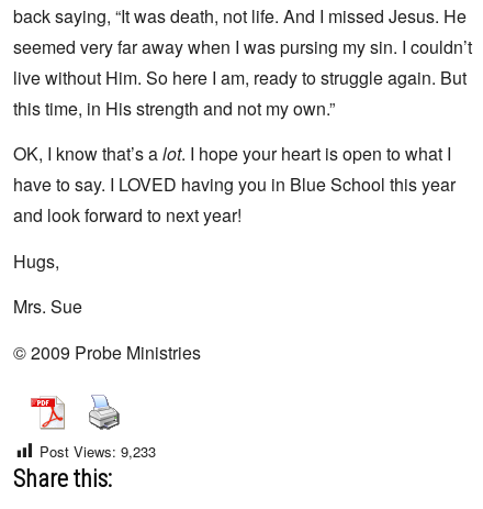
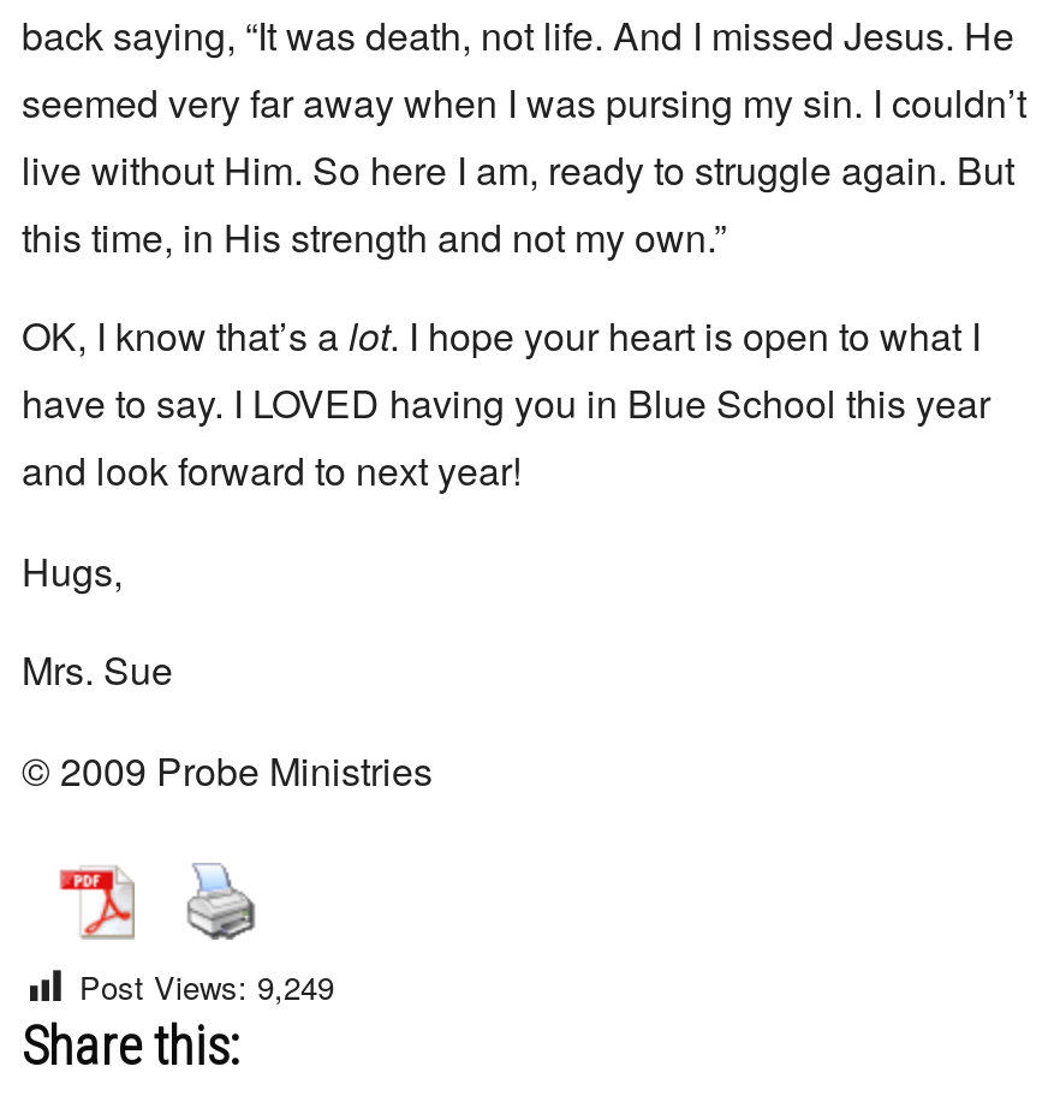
[40,440,156,461] Post Views: 9,233 -> [79,963,334,1008] Post Views: 9,249

